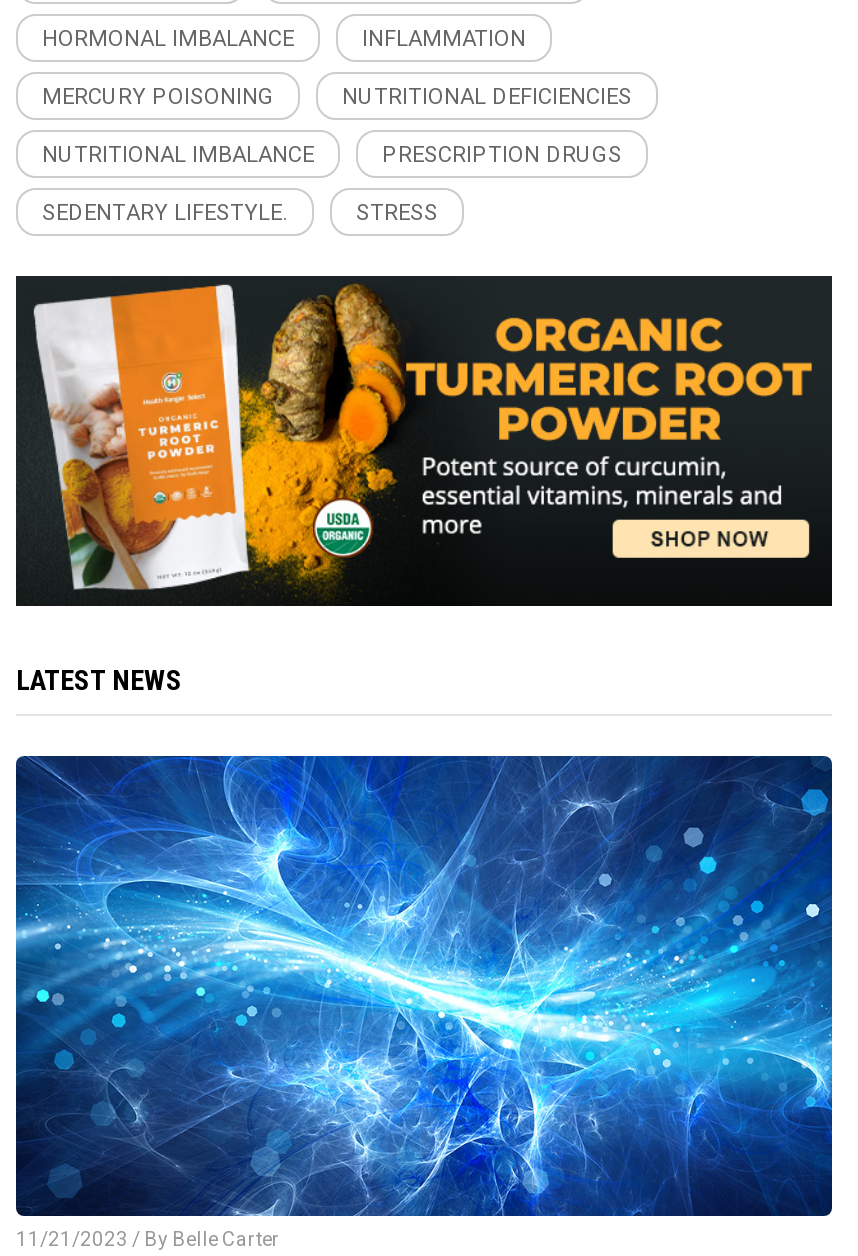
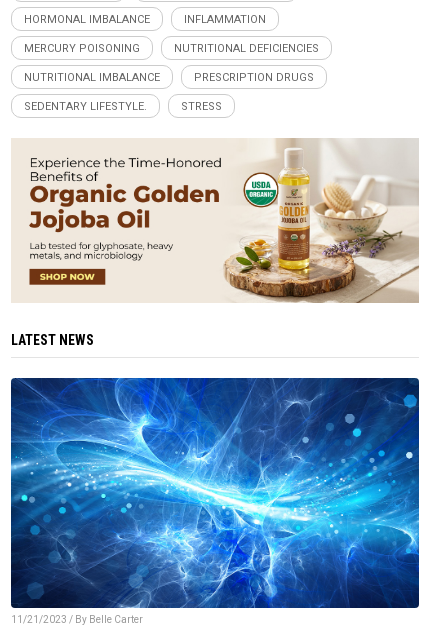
[14,274,834,608] [image] -> [11,138,419,304] [image]

